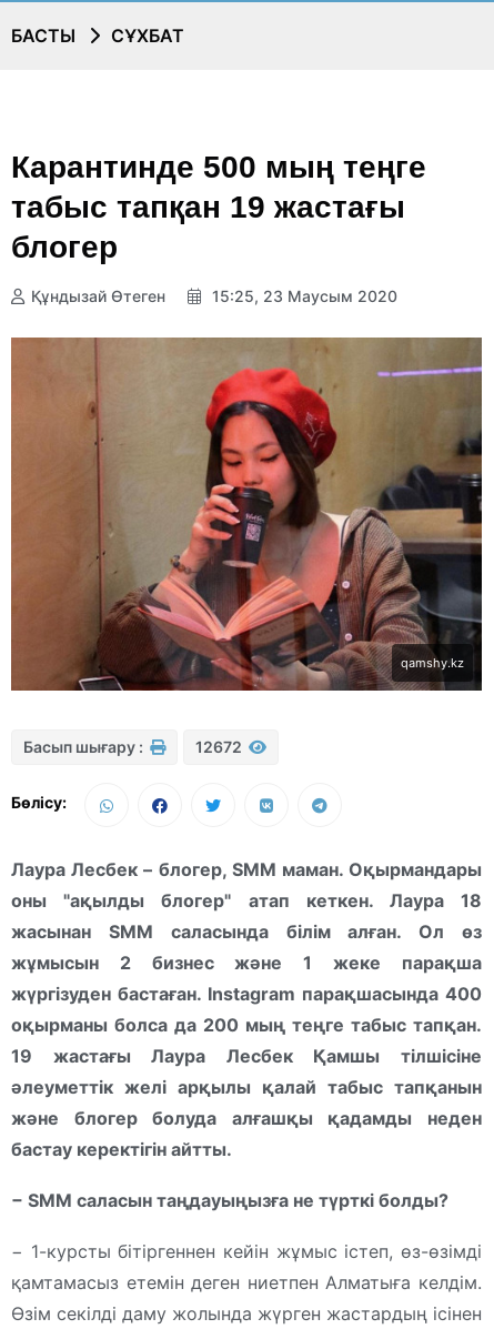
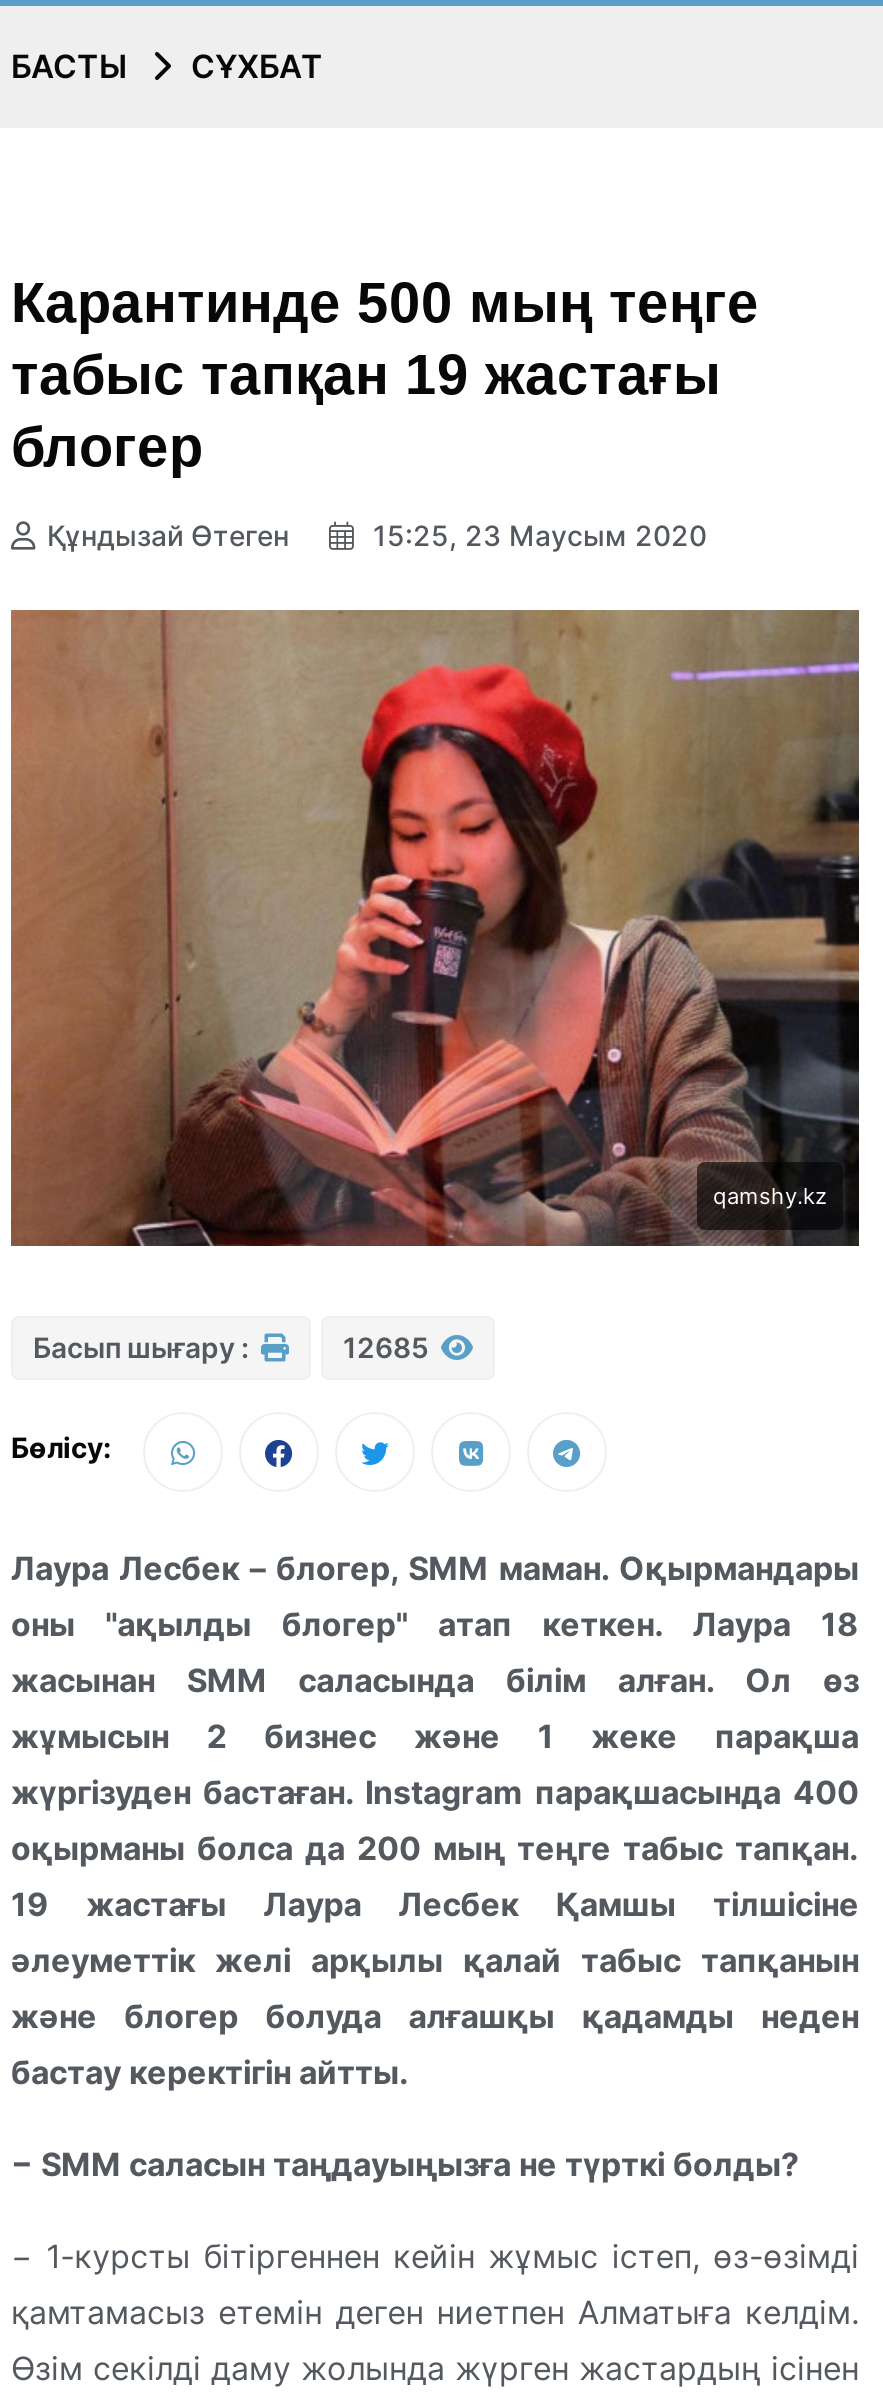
[195,738,245,757] 12672 -> [343,1331,435,1365] 12685

